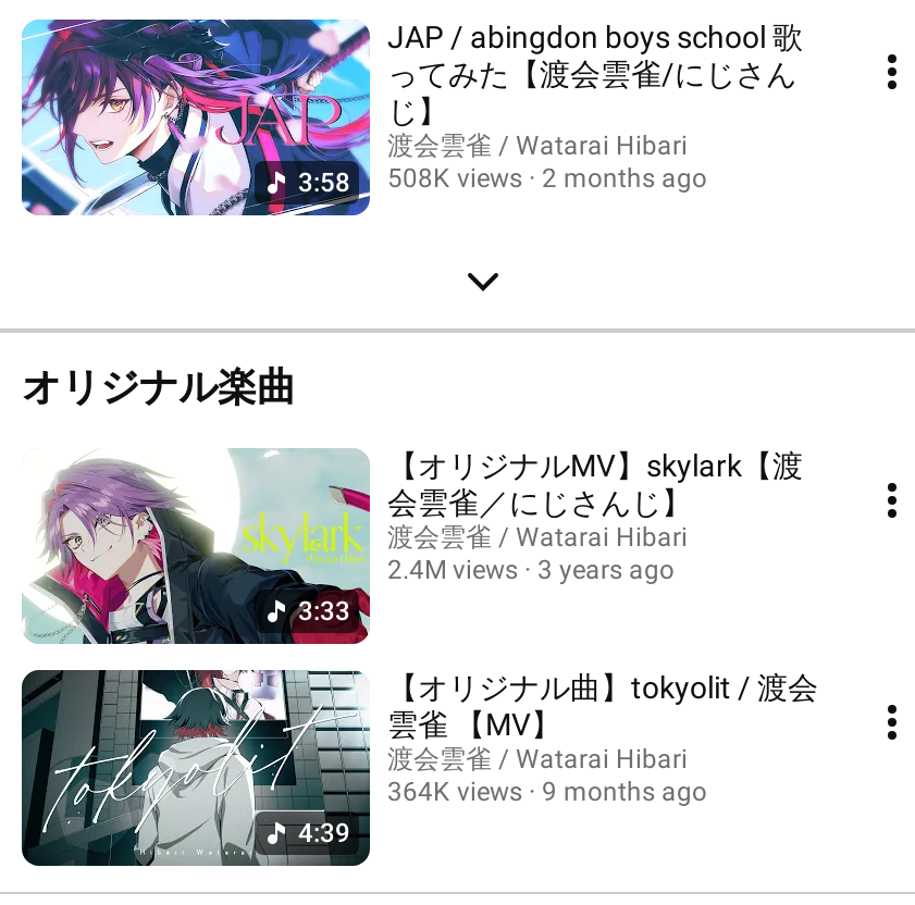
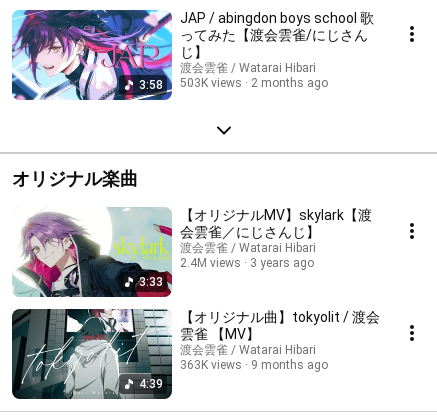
[298,162,707,197] 3:58 508K views 2 months ago -> [139,75,328,91] 3:58 503K views 2 months ago
[387,776,707,806] 364K views 9 months ago -> [180,357,328,371] 363K views 9 months ago

